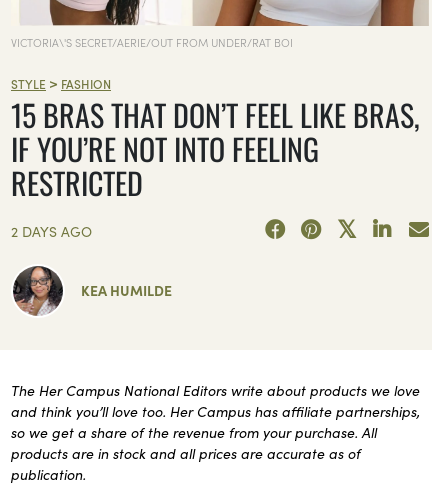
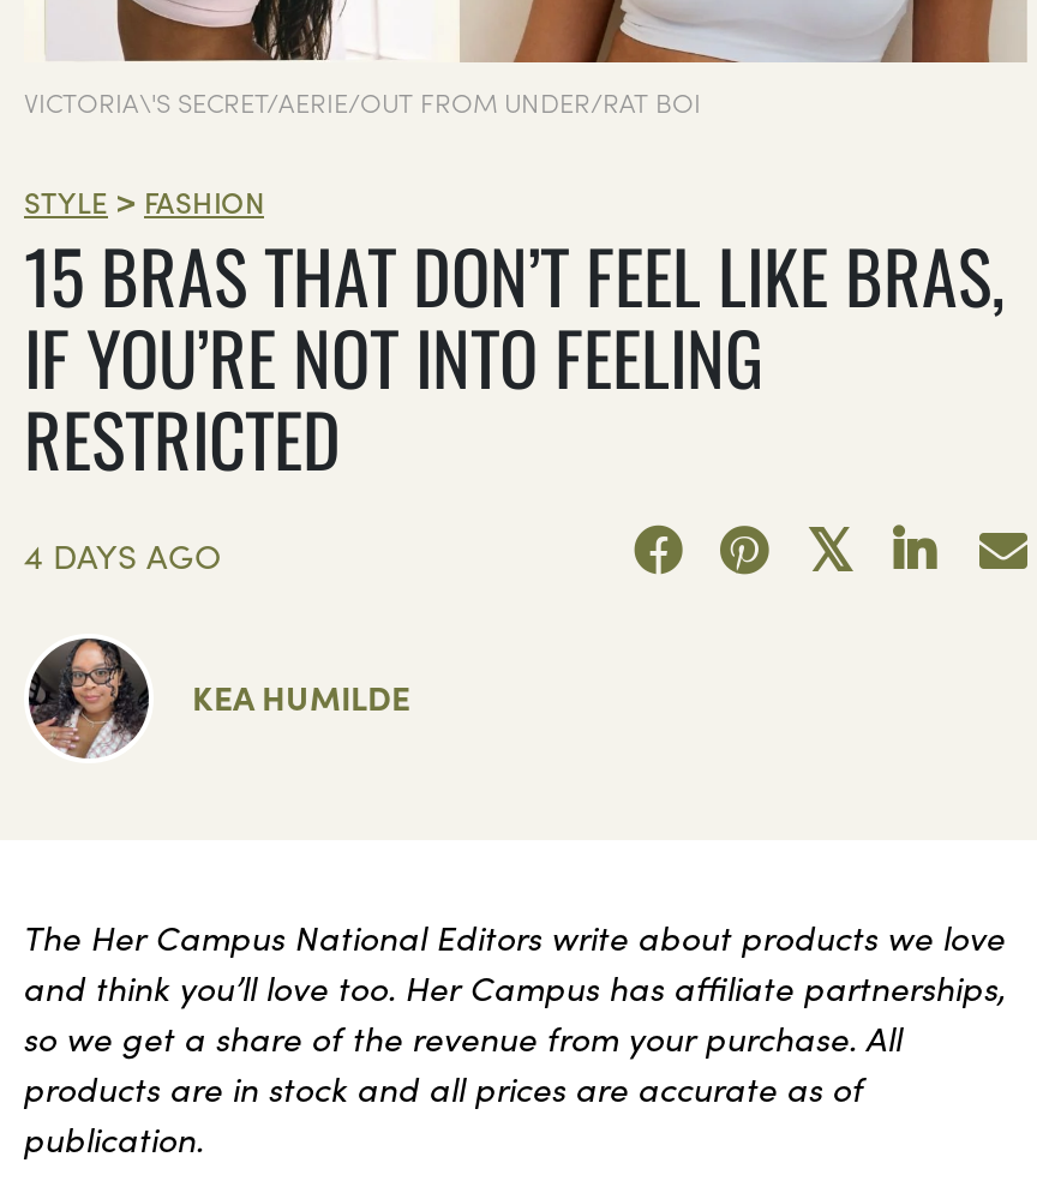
[11,221,92,241] 2 DAYS AGO -> [24,532,221,580] 4 DAYS AGO

